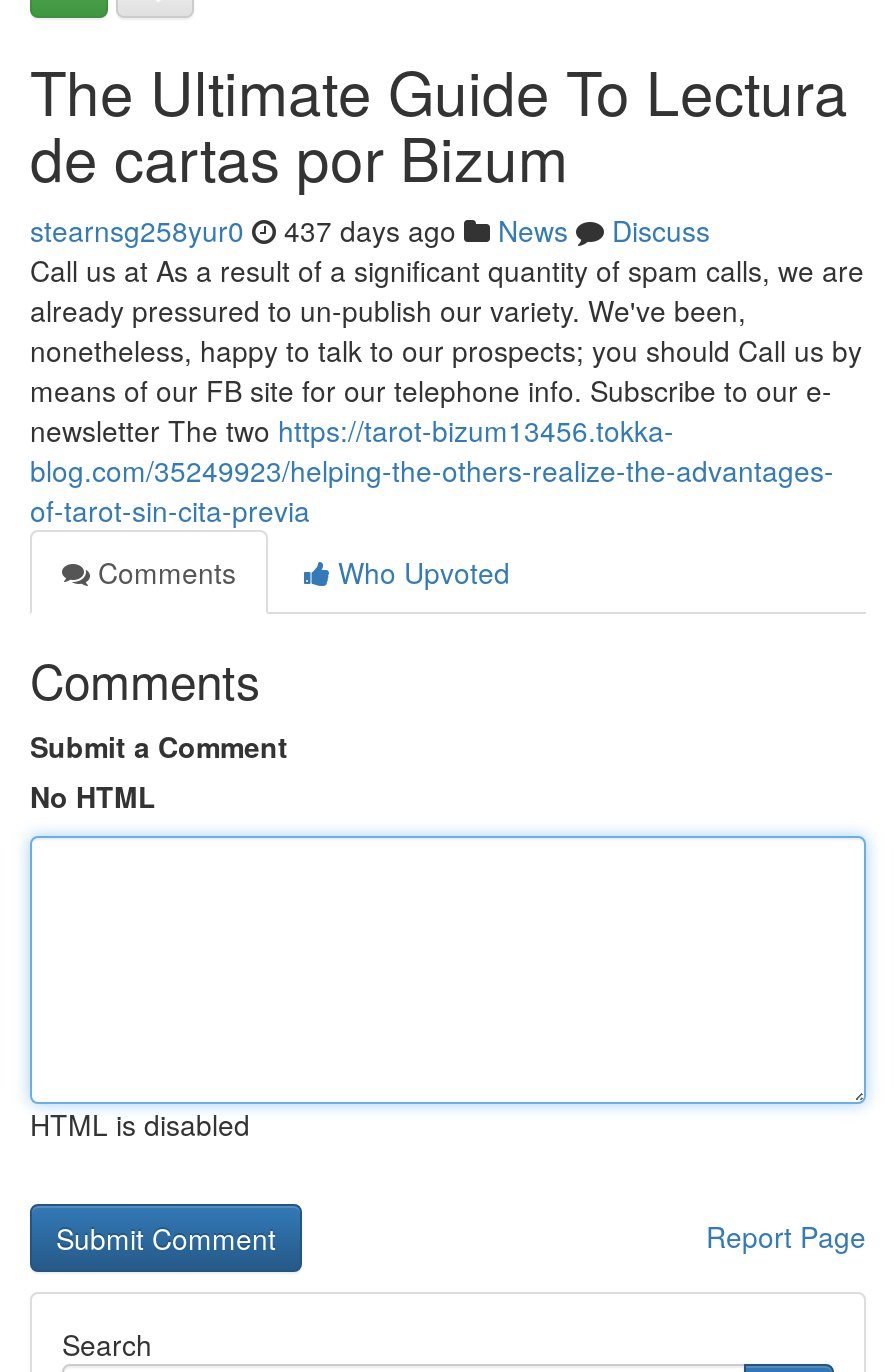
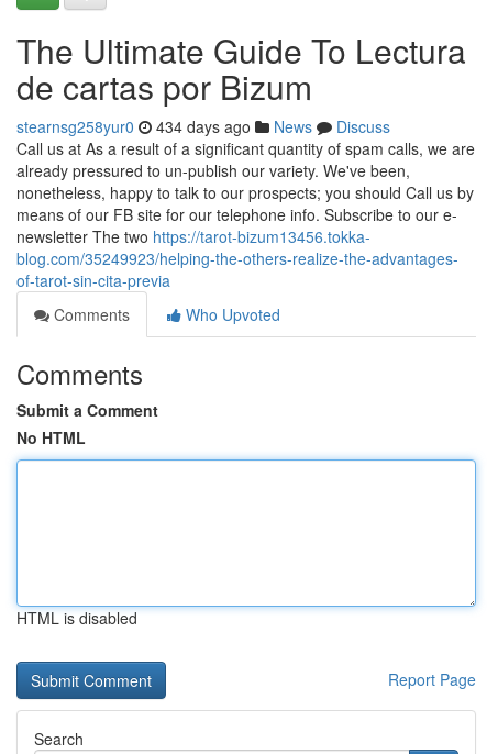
[30,210,710,250] stearnsg258yur0 437 days ago News Discuss -> [16,115,390,137] stearnsg258yur0 434 days ago News Discuss

